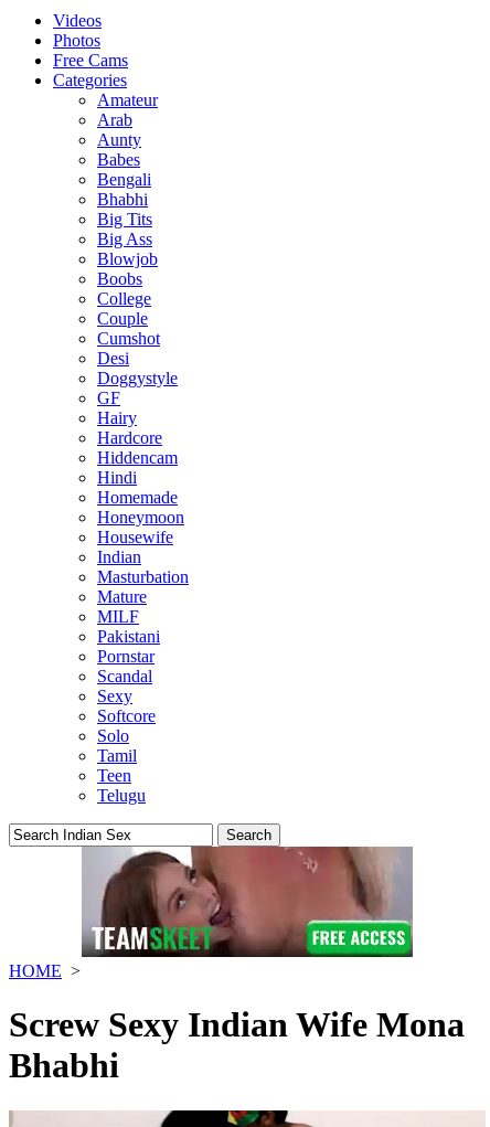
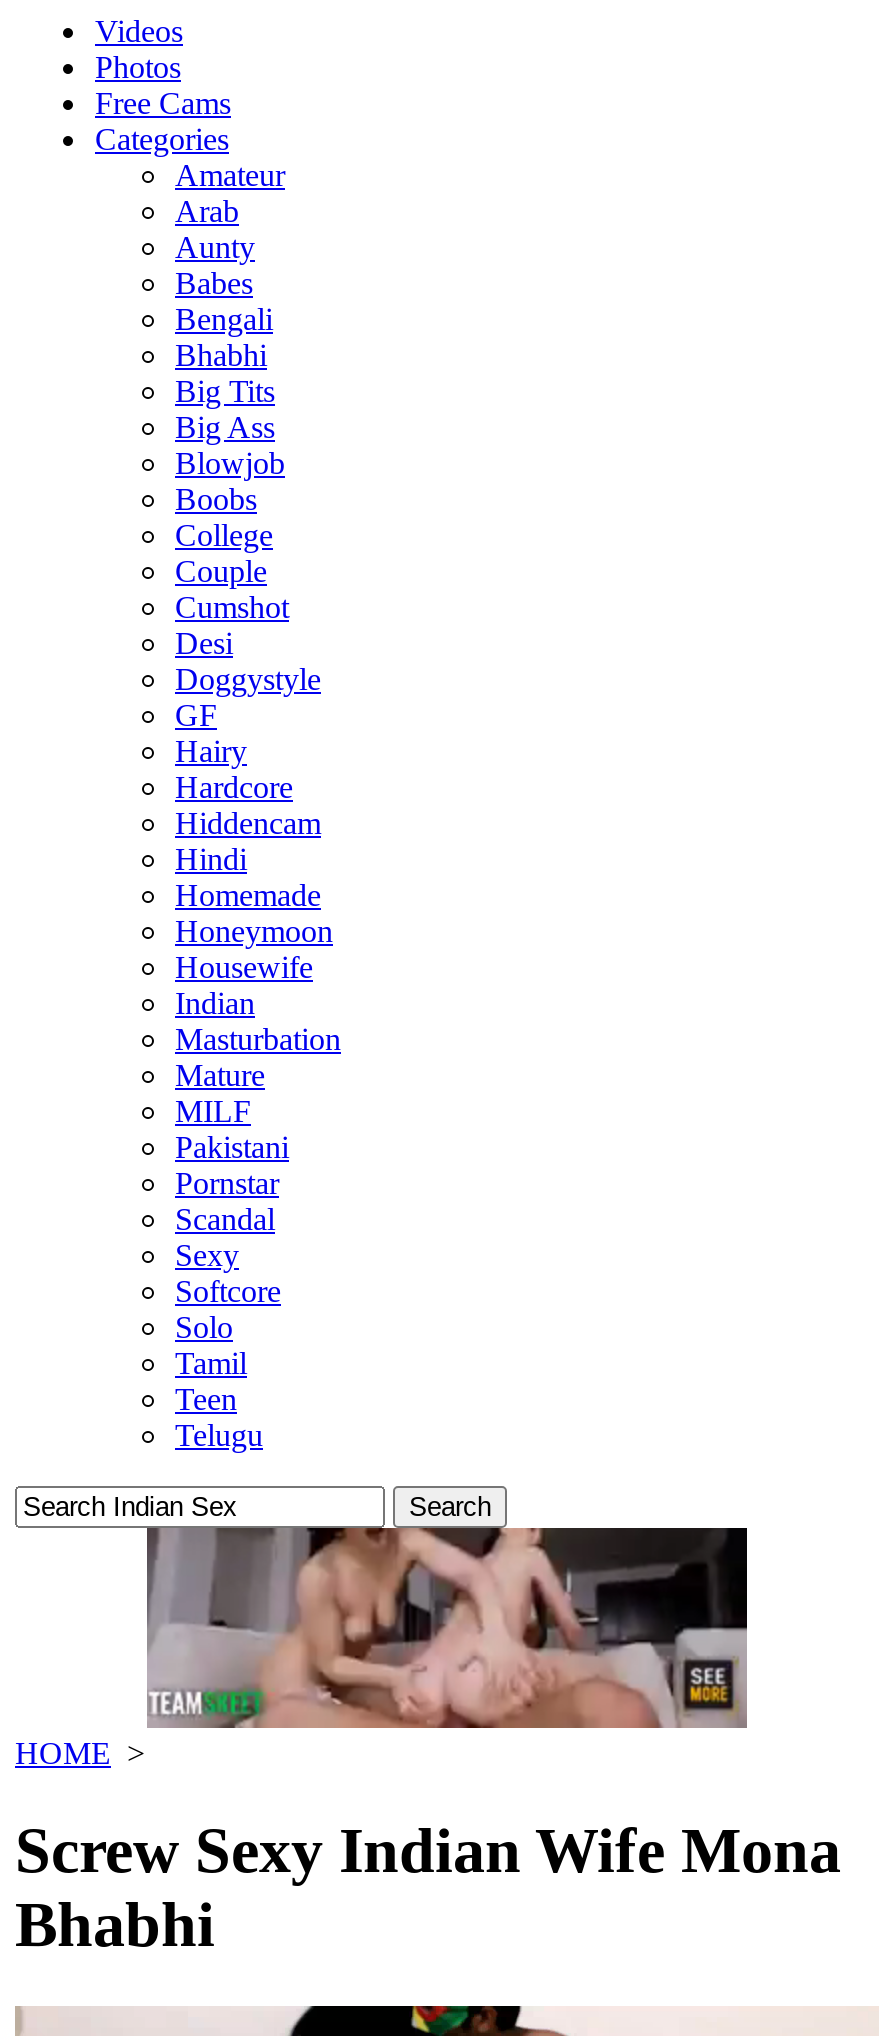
[82,846,412,958] [image] -> [147,1526,747,1730] [image]

